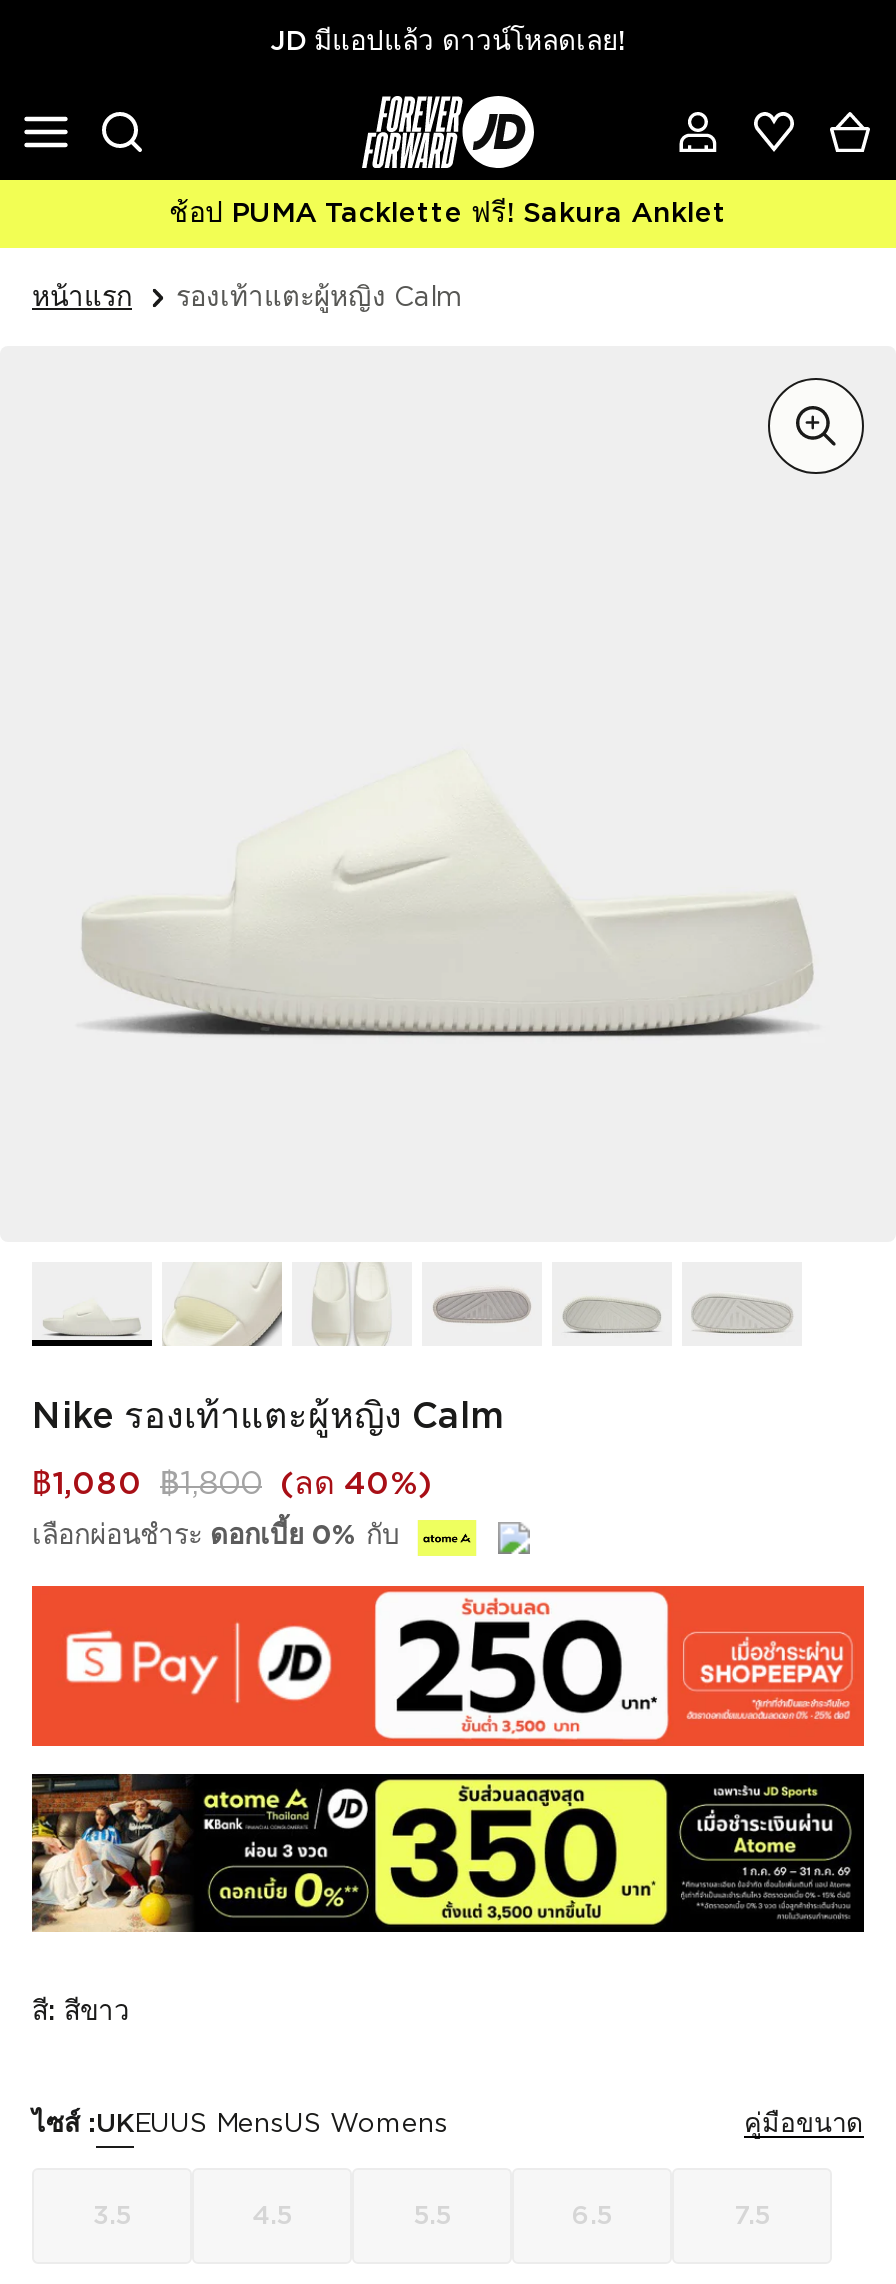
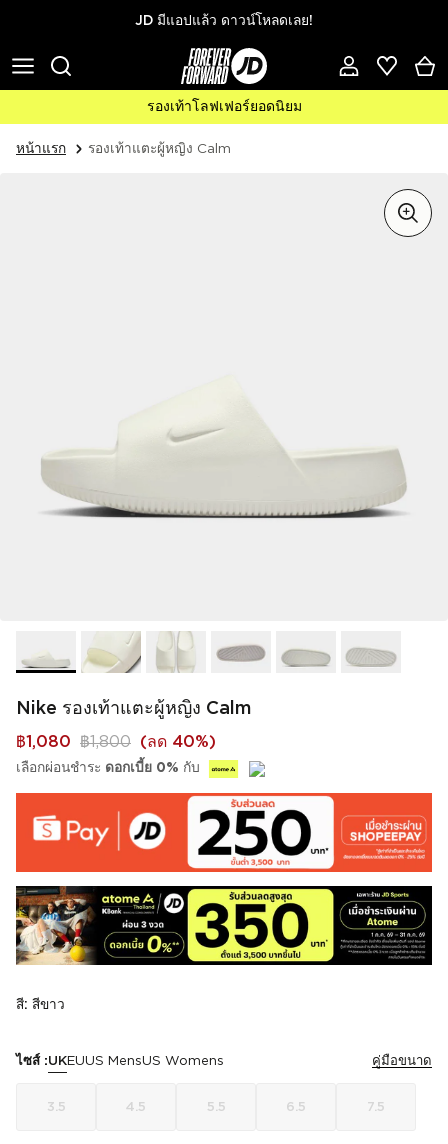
[169,201,727,225] ช้อป PUMA Tacklette ฟรี! Sakura Anklet -> [146,100,301,112] รองเท้าโลฟเฟอร์ยอดนิยม

